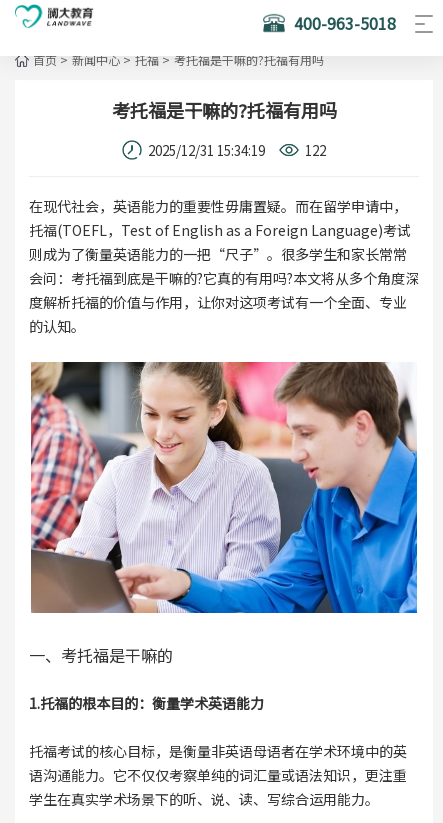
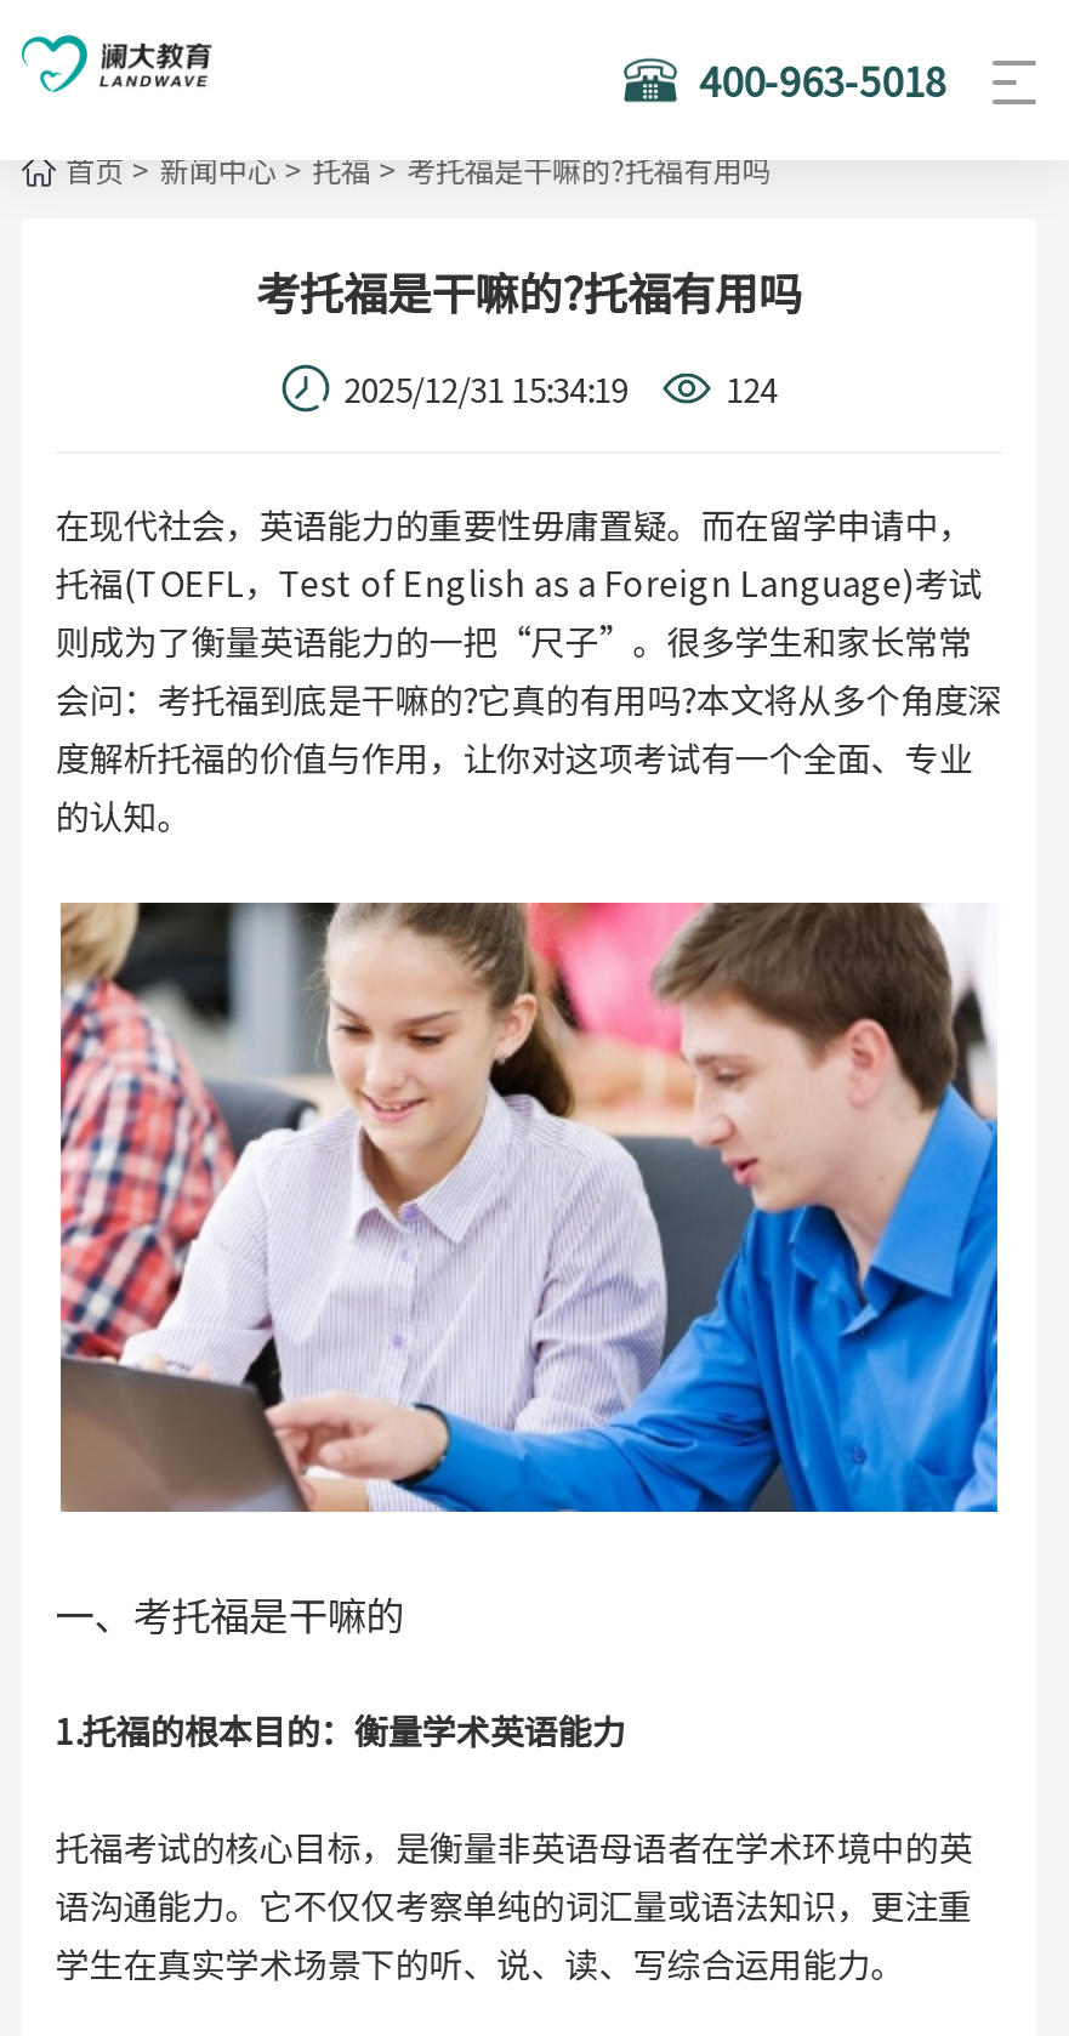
[305,140,326,160] 122 -> [726,363,777,412] 124

